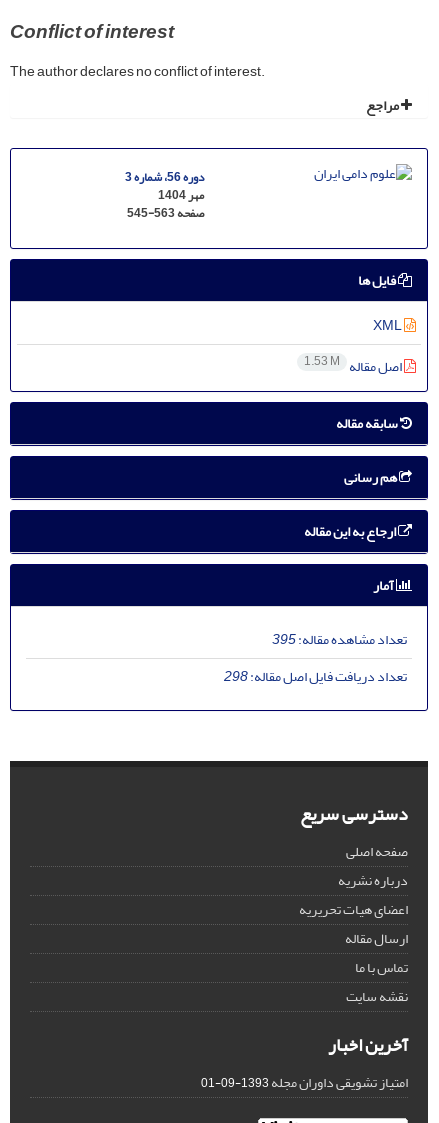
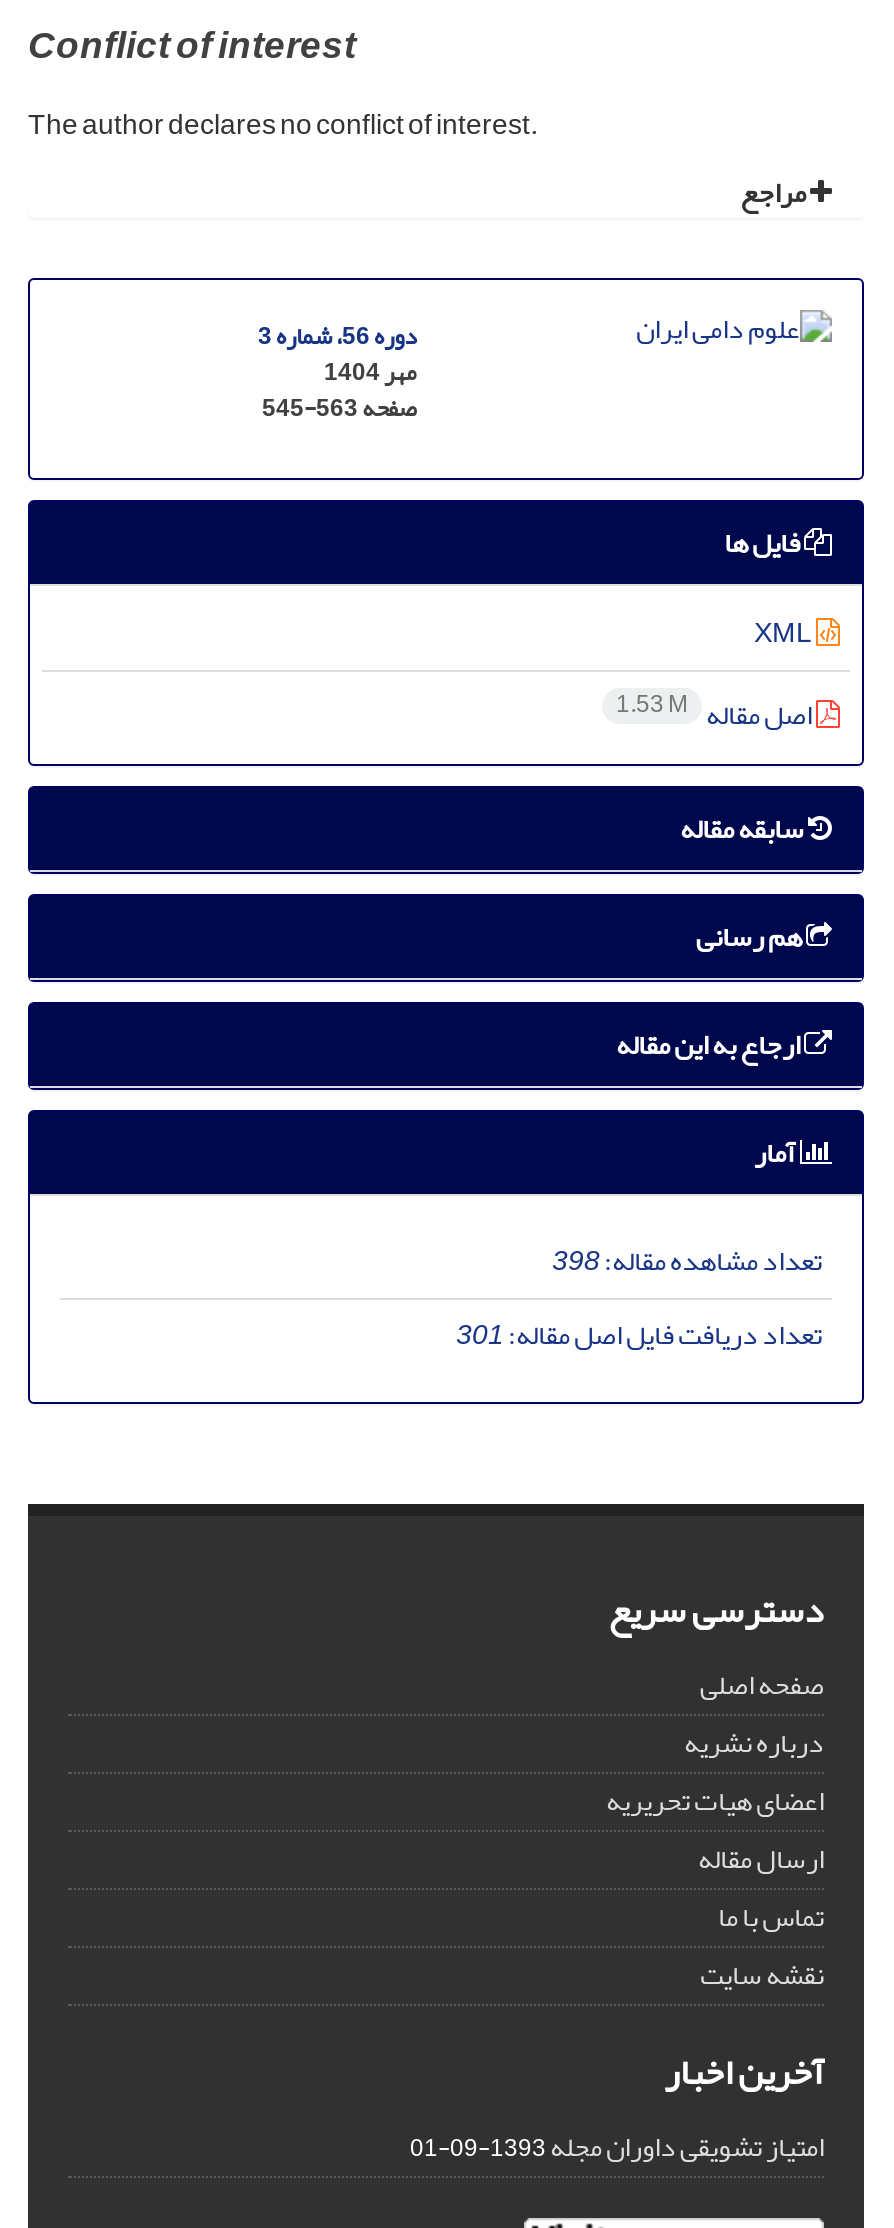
[272,625,407,652] تعداد مشاهده مقاله:395 -> [552,1233,822,1287] تعداد مشاهده مقاله:398
[224,662,407,689] تعداد دریافت فایل اصل مقاله:298 -> [456,1307,822,1361] تعداد دریافت فایل اصل مقاله:301

